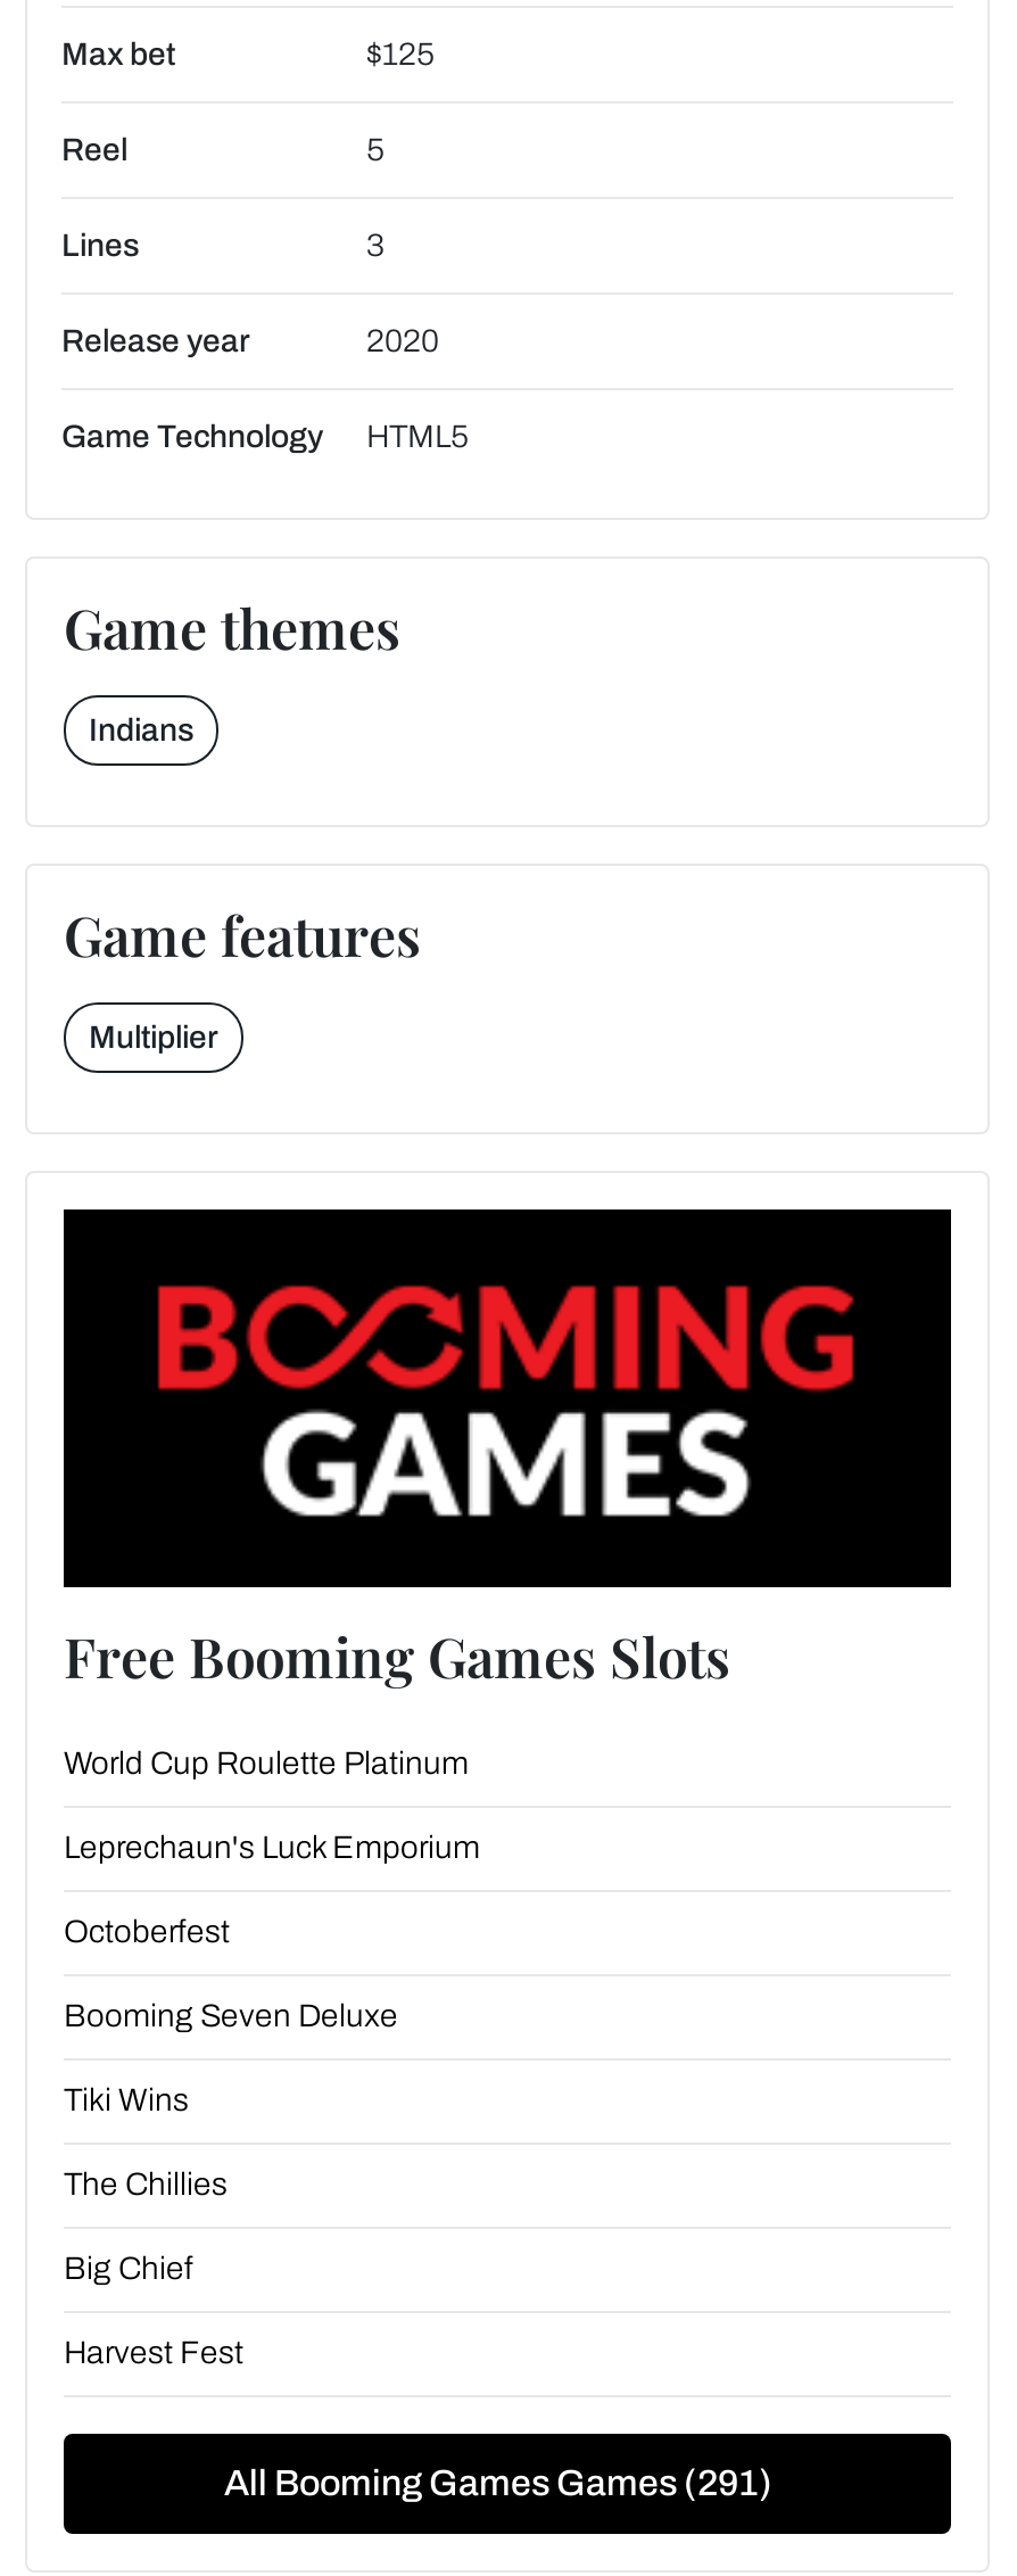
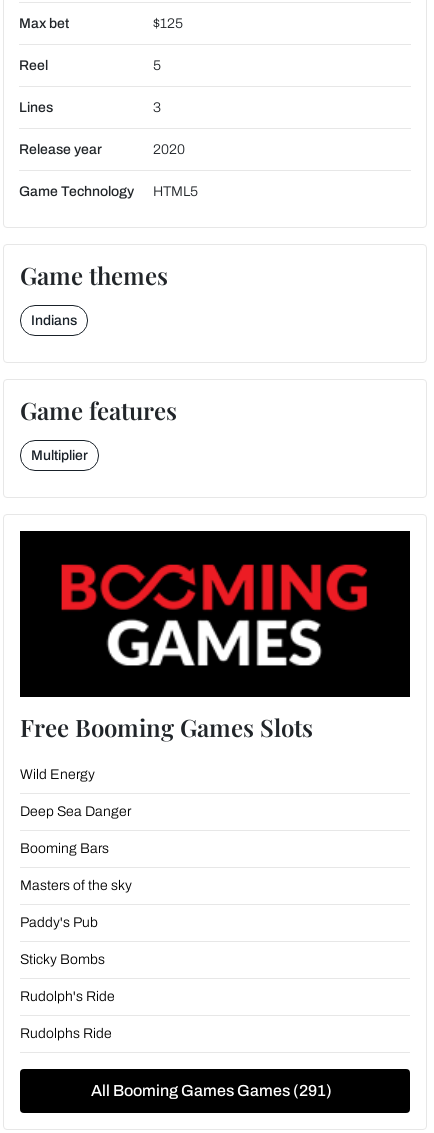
[64,1747,469,1782] World Cup Roulette Platinum -> [20,767,95,782] Wild Energy
[64,1832,480,1866] Leprechaun's Luck Emporium -> [20,804,131,819] Deep Sea Danger
[64,1916,230,1950] Octoberfest -> [20,841,109,856] Booming Bars
[64,2000,398,2034] Booming Seven Deluxe -> [20,878,132,893] Masters of the sky
[64,2084,189,2118] Tiki Wins -> [20,915,98,930] Paddy's Pub
[64,2168,228,2203] The Chillies -> [20,952,105,967] Sticky Bombs
[64,2253,193,2287] Big Chief -> [20,989,115,1004] Rudolph's Ride
[64,2337,243,2371] Harvest Fest -> [20,1026,112,1041] Rudolphs Ride

